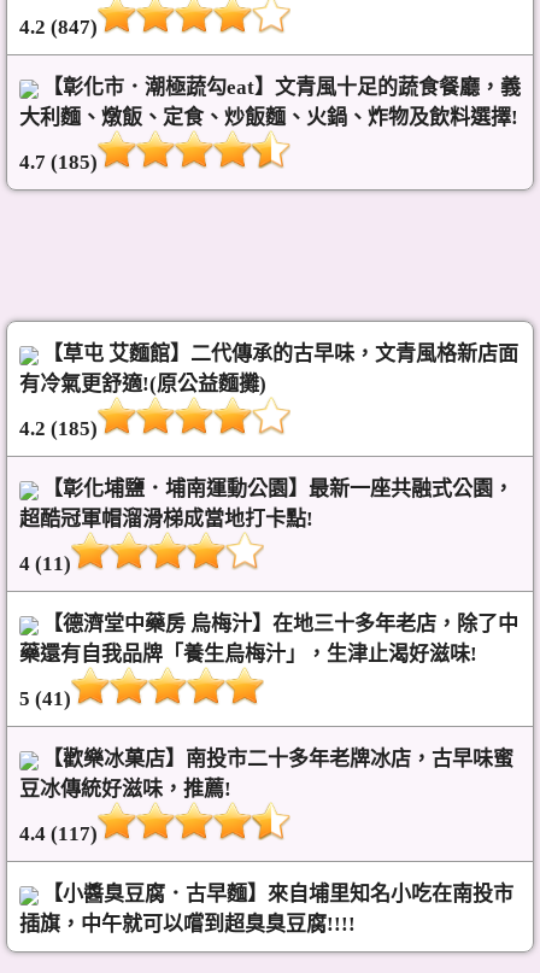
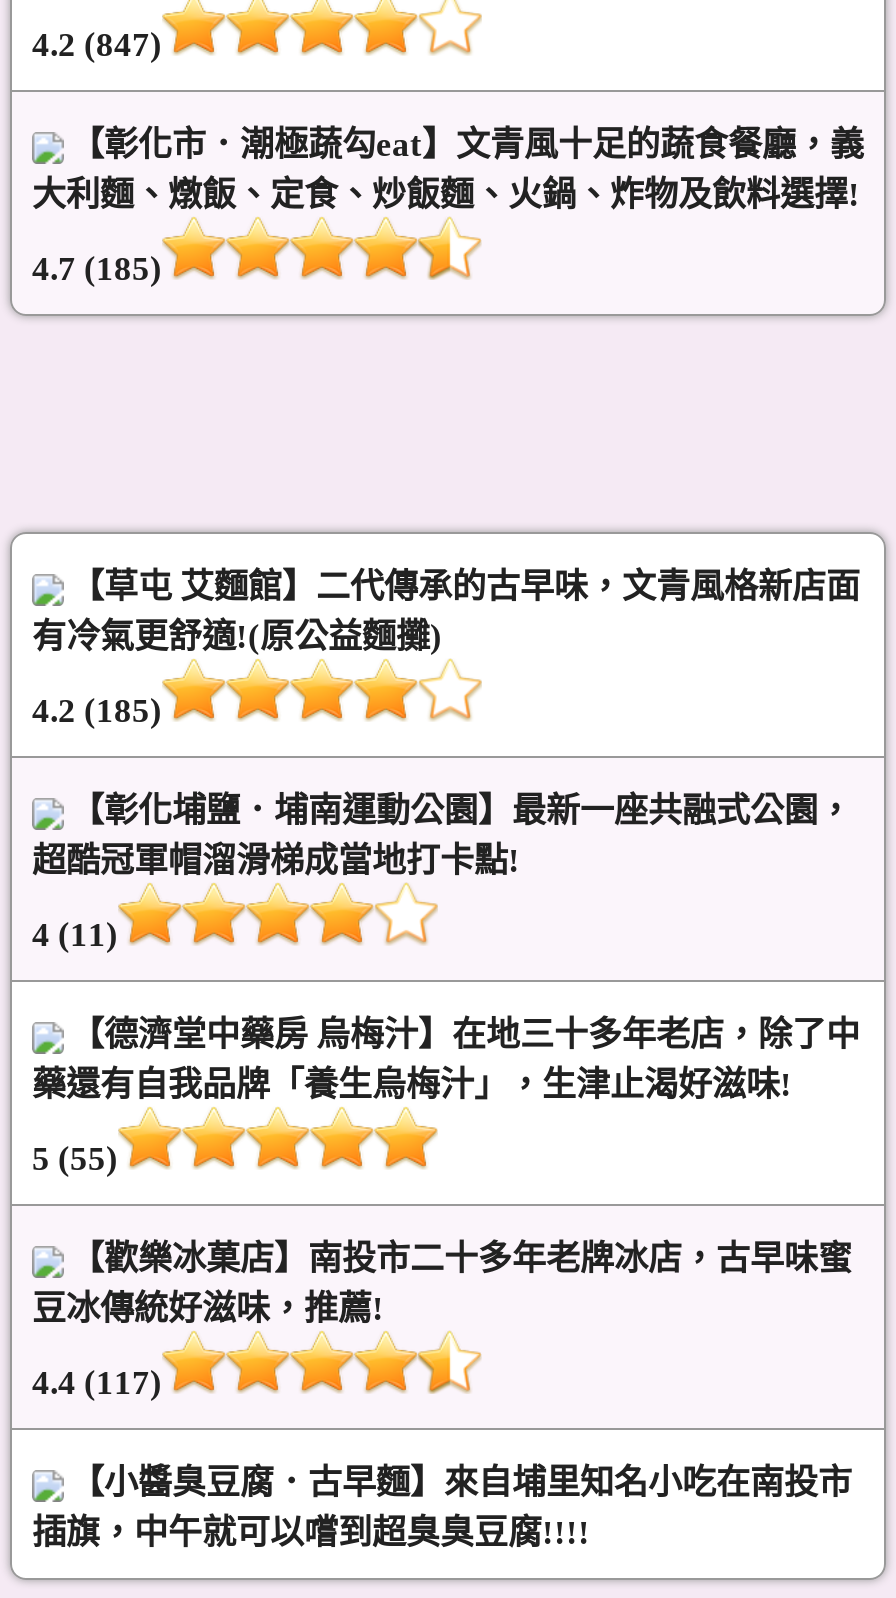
[19,687,71,710] 5 (41) -> [32,1140,118,1178] 5 (55)

